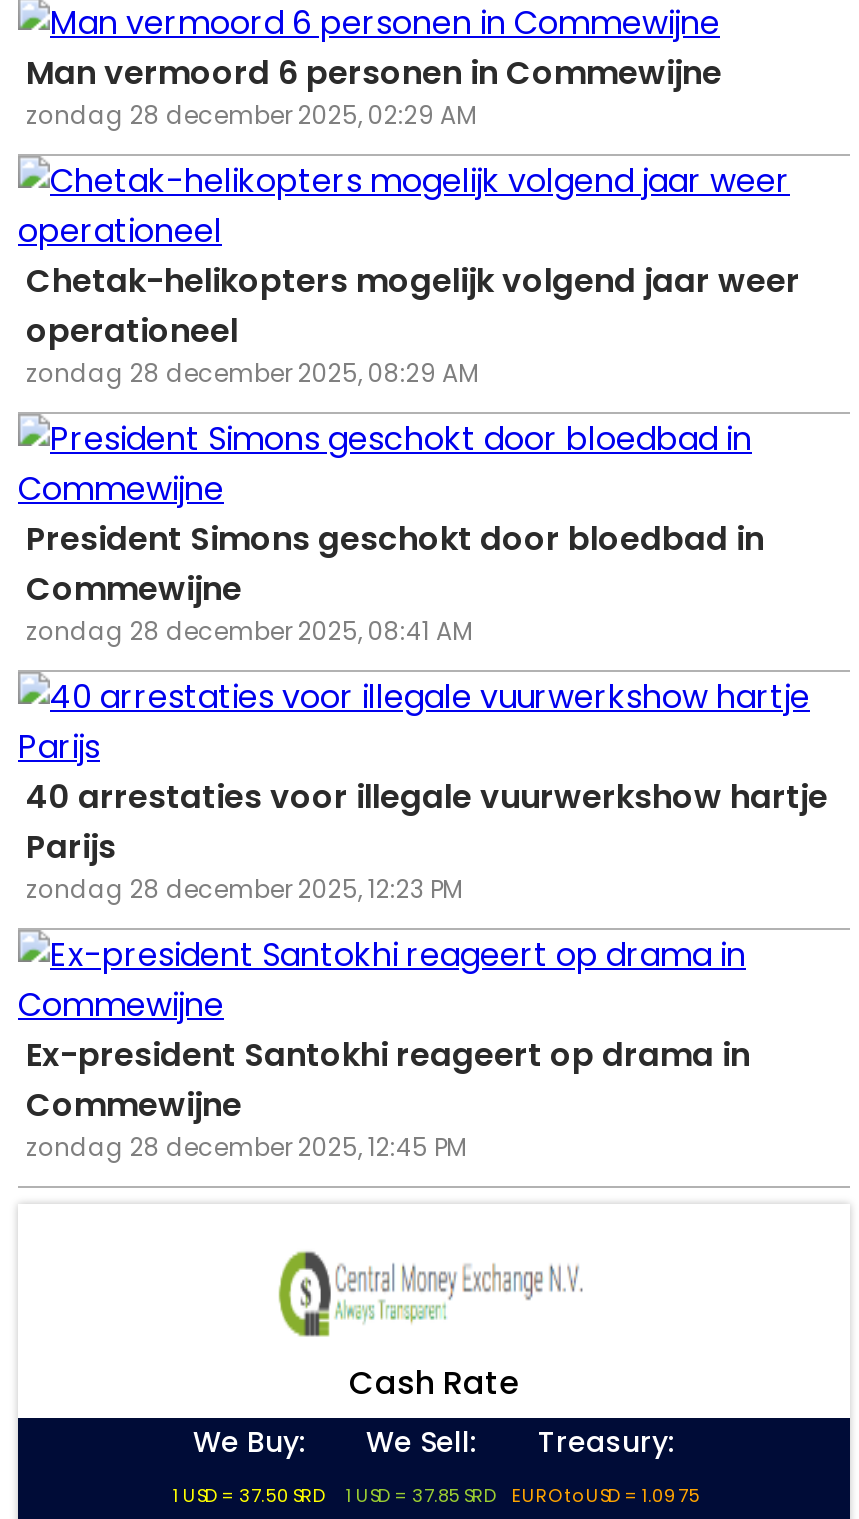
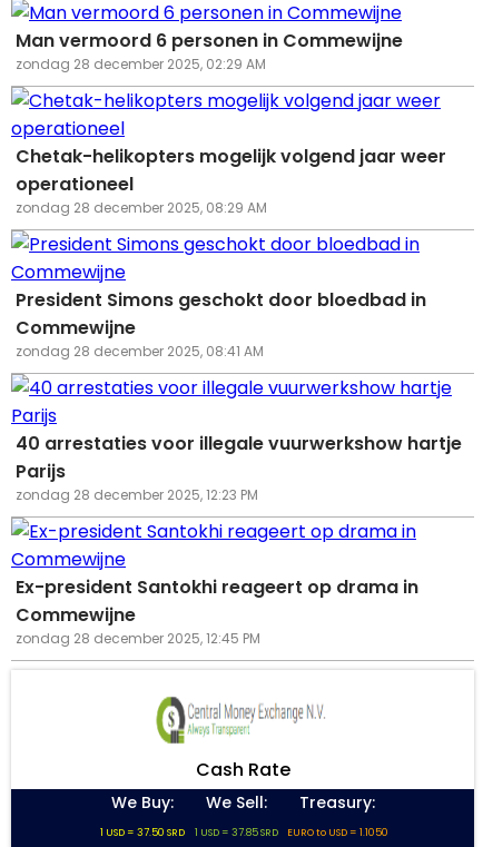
[173,1484,700,1508] 1 USD = 37.50 SRD 1 USD = 37.85 SRD EURO to USD = 1.0975 -> [100,826,388,839] 1 USD = 37.50 SRD 1 USD = 37.85 SRD EURO to USD = 1.1050

